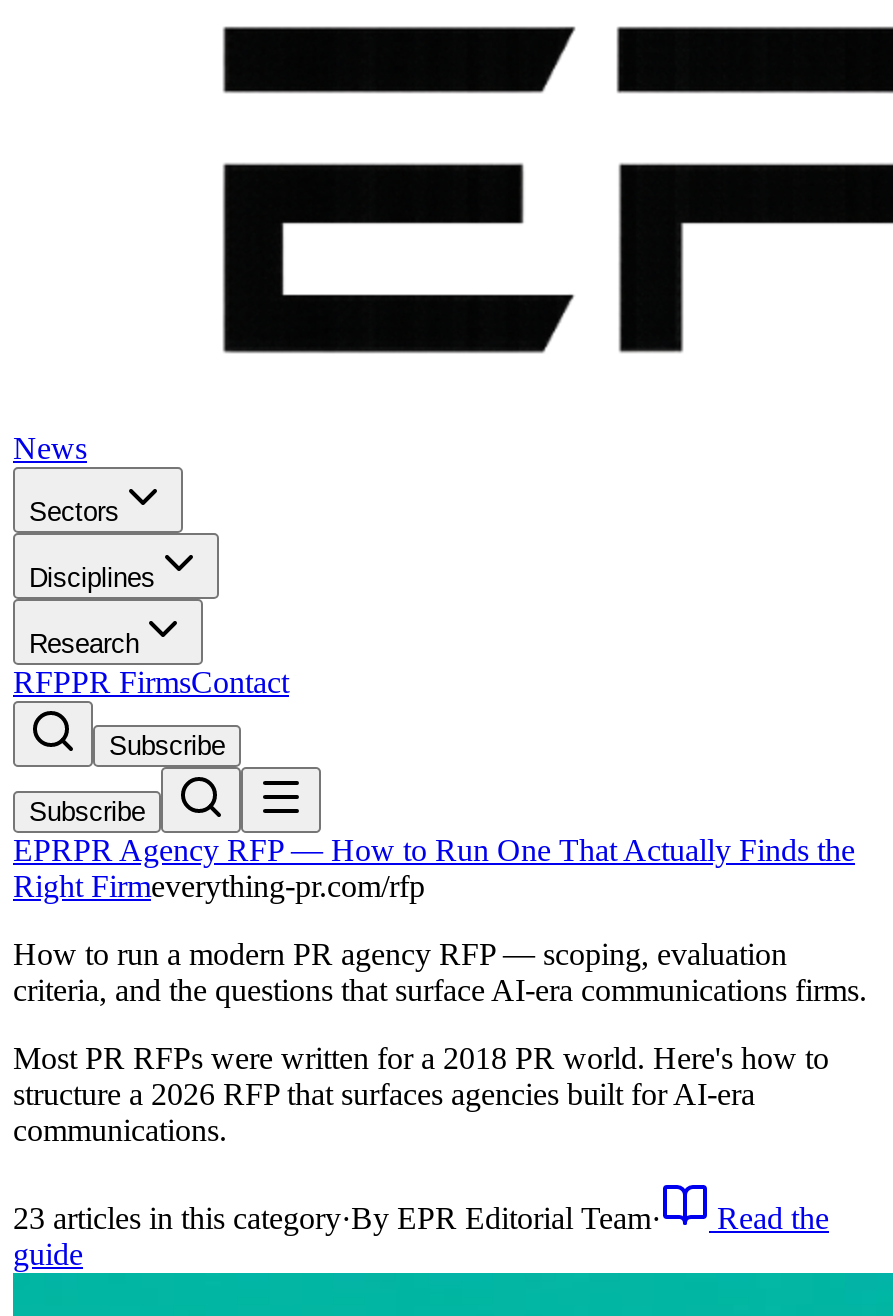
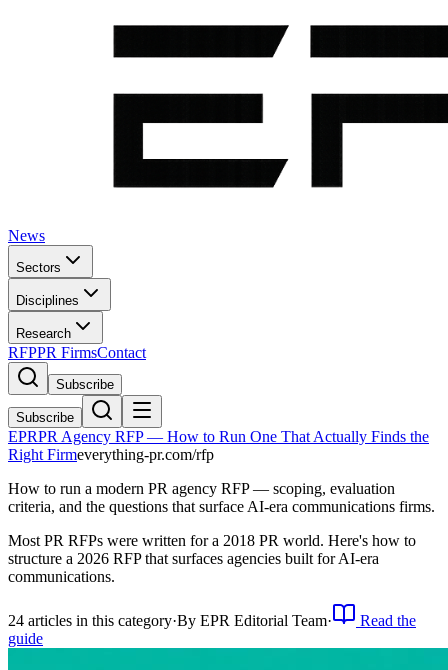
[13,1201,661,1235] 23 articles in this category·By EPR Editorial Team· -> [8,612,332,629] 24 articles in this category·By EPR Editorial Team·

